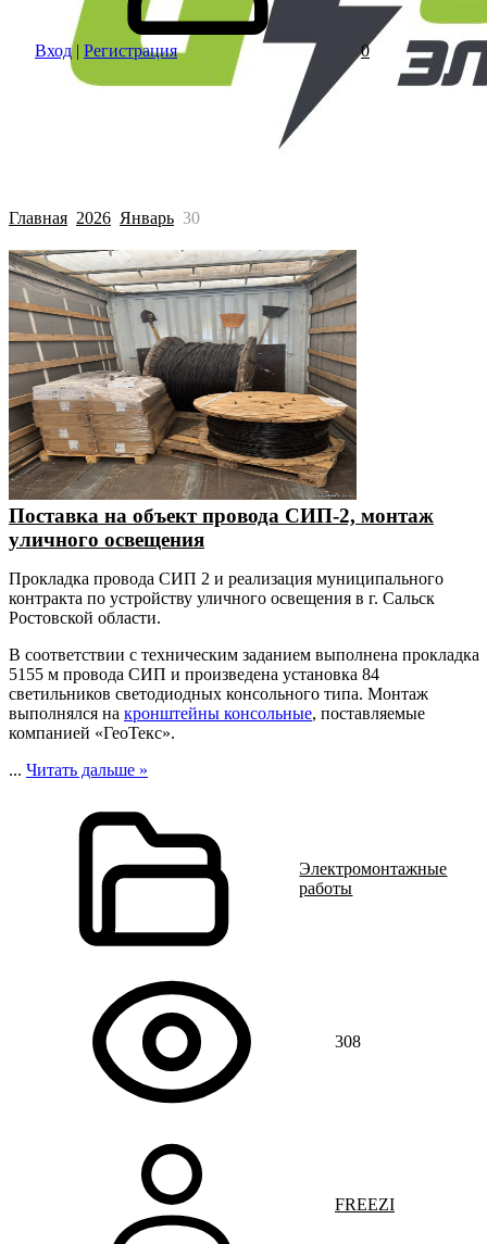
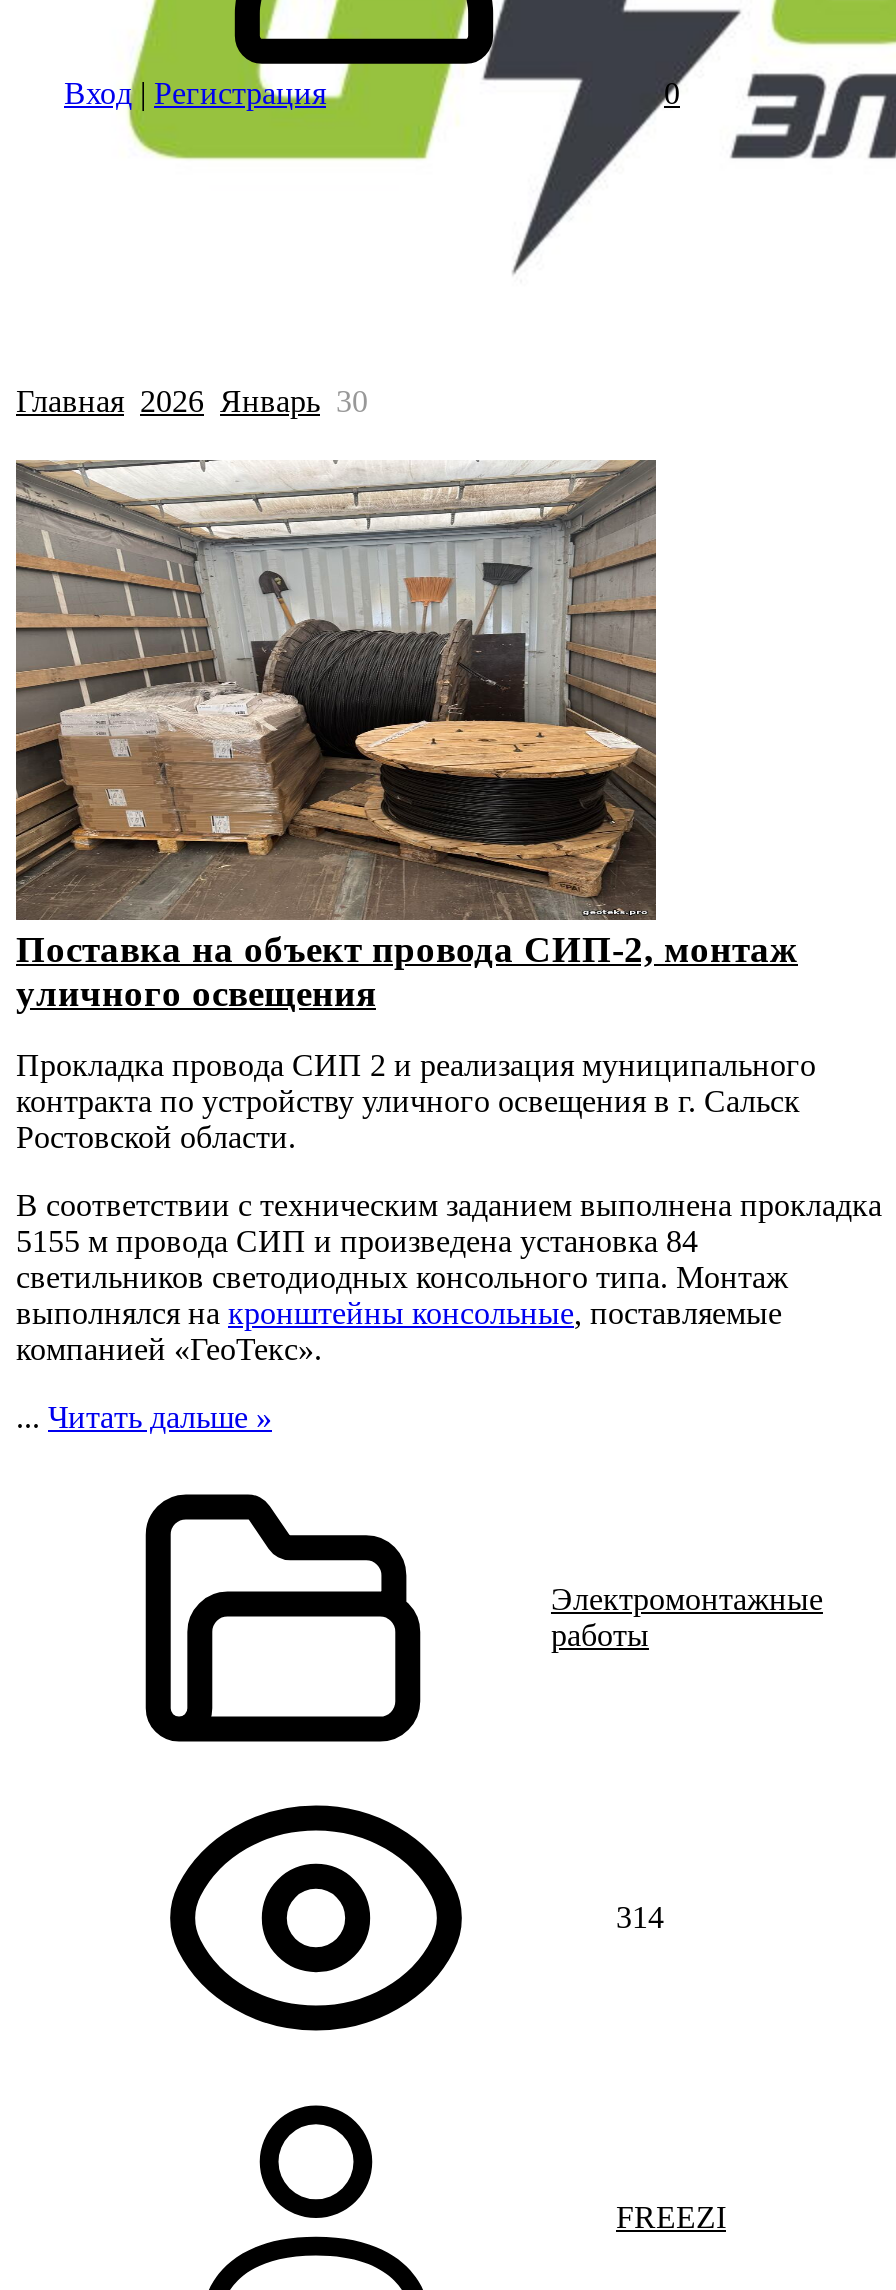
[335,1032,361,1050] 308 -> [616,1899,664,1933] 314

